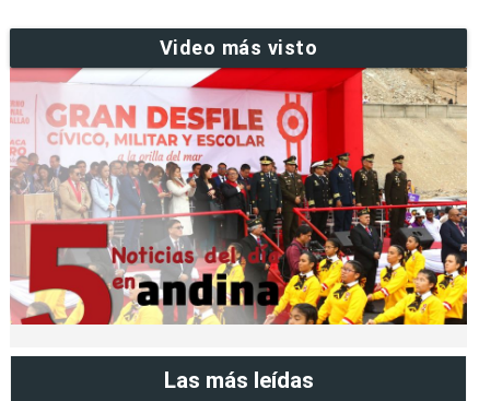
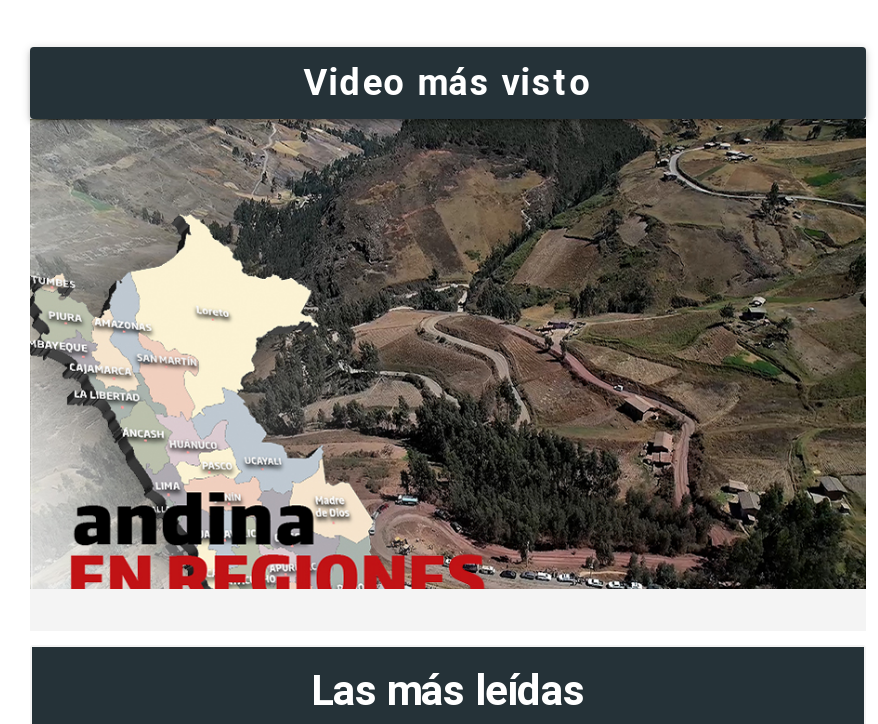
[10,67,468,326] [image] -> [28,120,868,592] [image]

